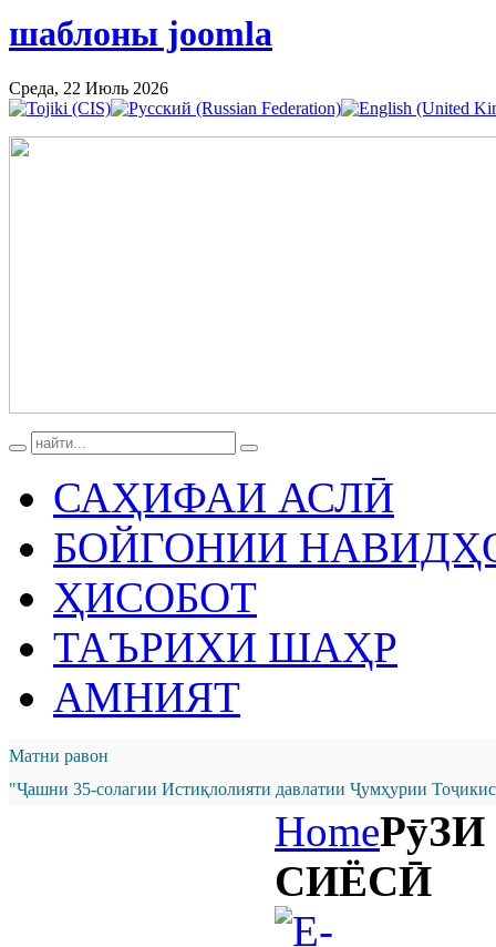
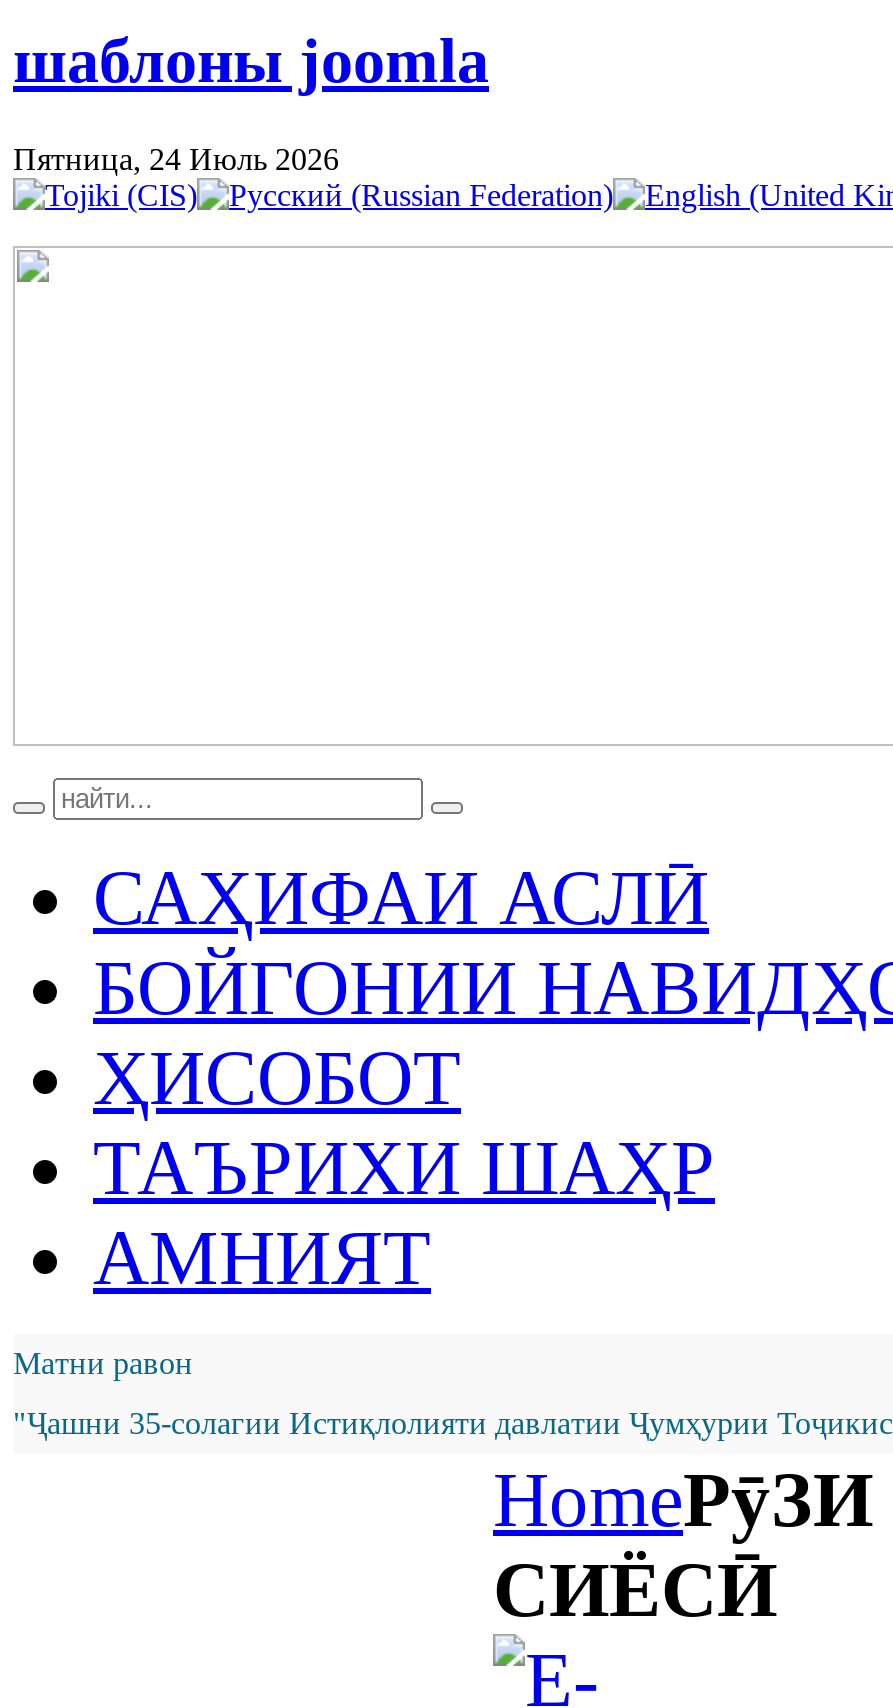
[9,79,168,97] Среда, 22 Июль 2026 -> [13,142,339,176] Пятница, 24 Июль 2026

